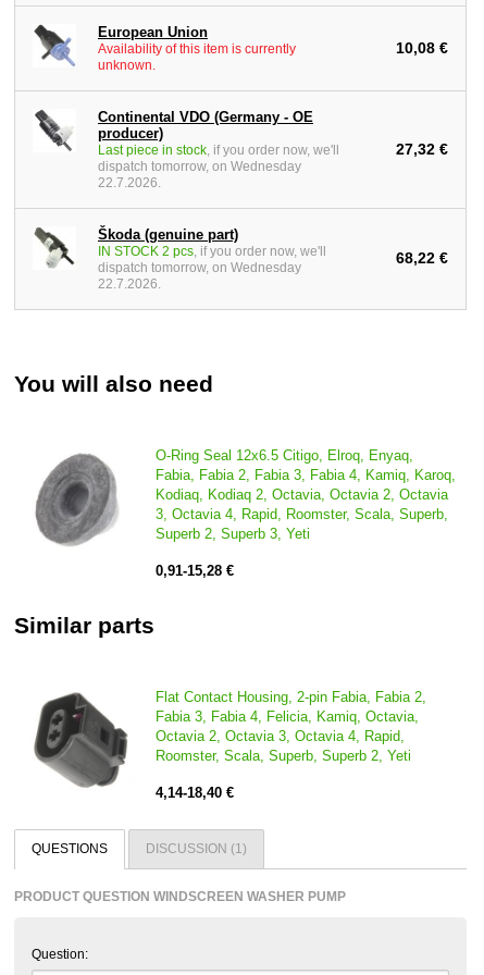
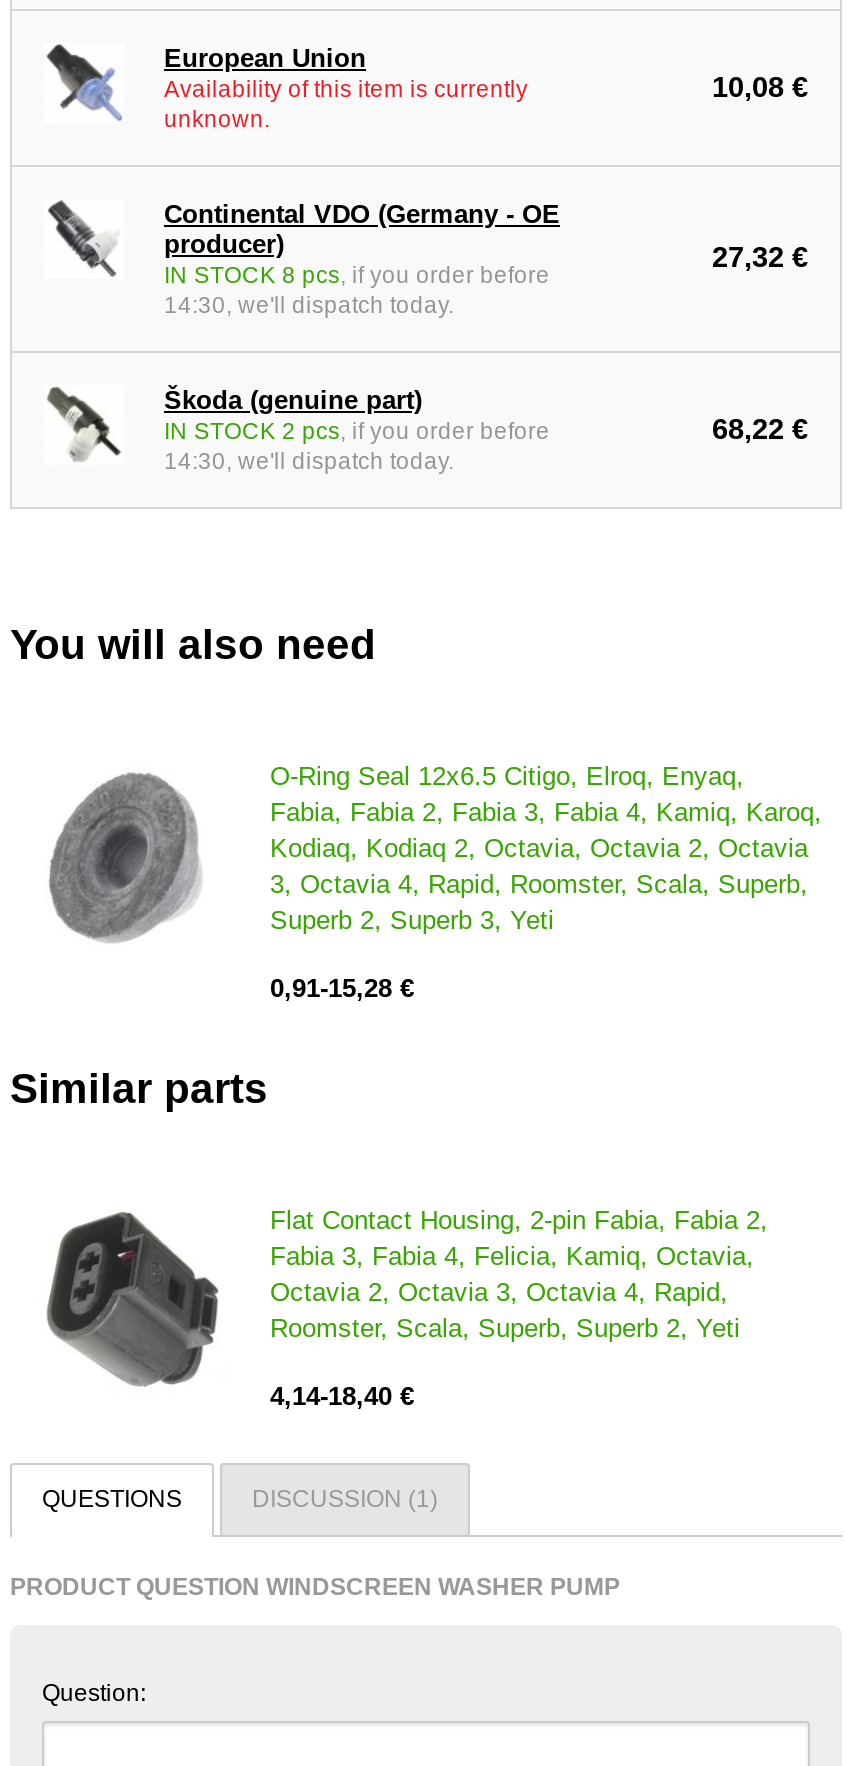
[98,142,339,189] Last piece in stock, if you order now, we'll | dispatch tomorrow, on Wednesday | 22.7.2026. -> [164,260,550,316] IN STOCK 8 pcs, if you order before | 14:30, we'll dispatch today.
[98,243,326,290] IN STOCK 2 pcs, if you order now, we'll | dispatch tomorrow, on Wednesday | 22.7.2026. -> [164,416,550,472] IN STOCK 2 pcs, if you order before | 14:30, we'll dispatch today.

